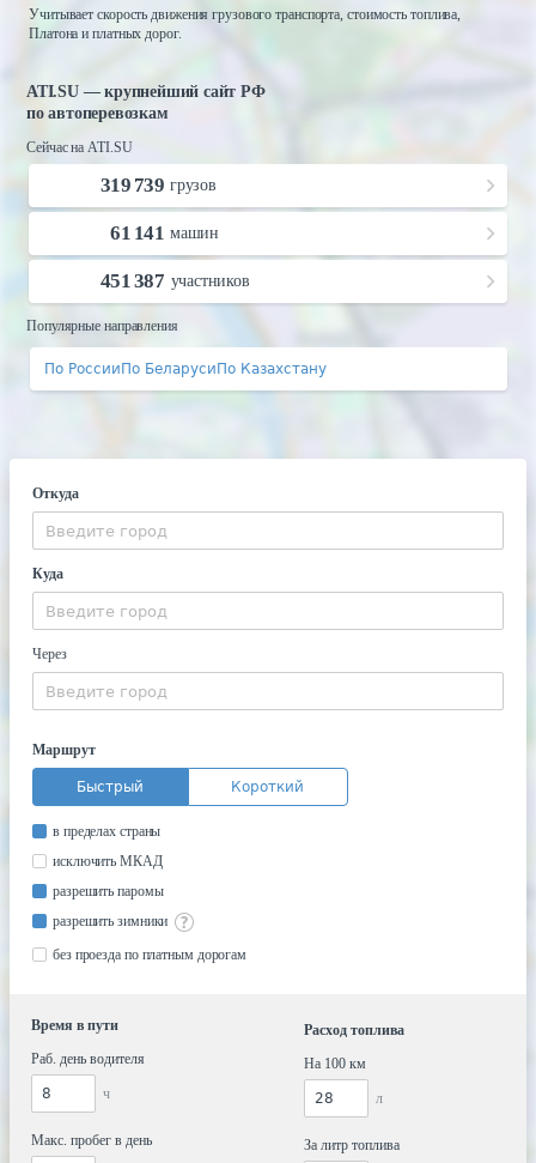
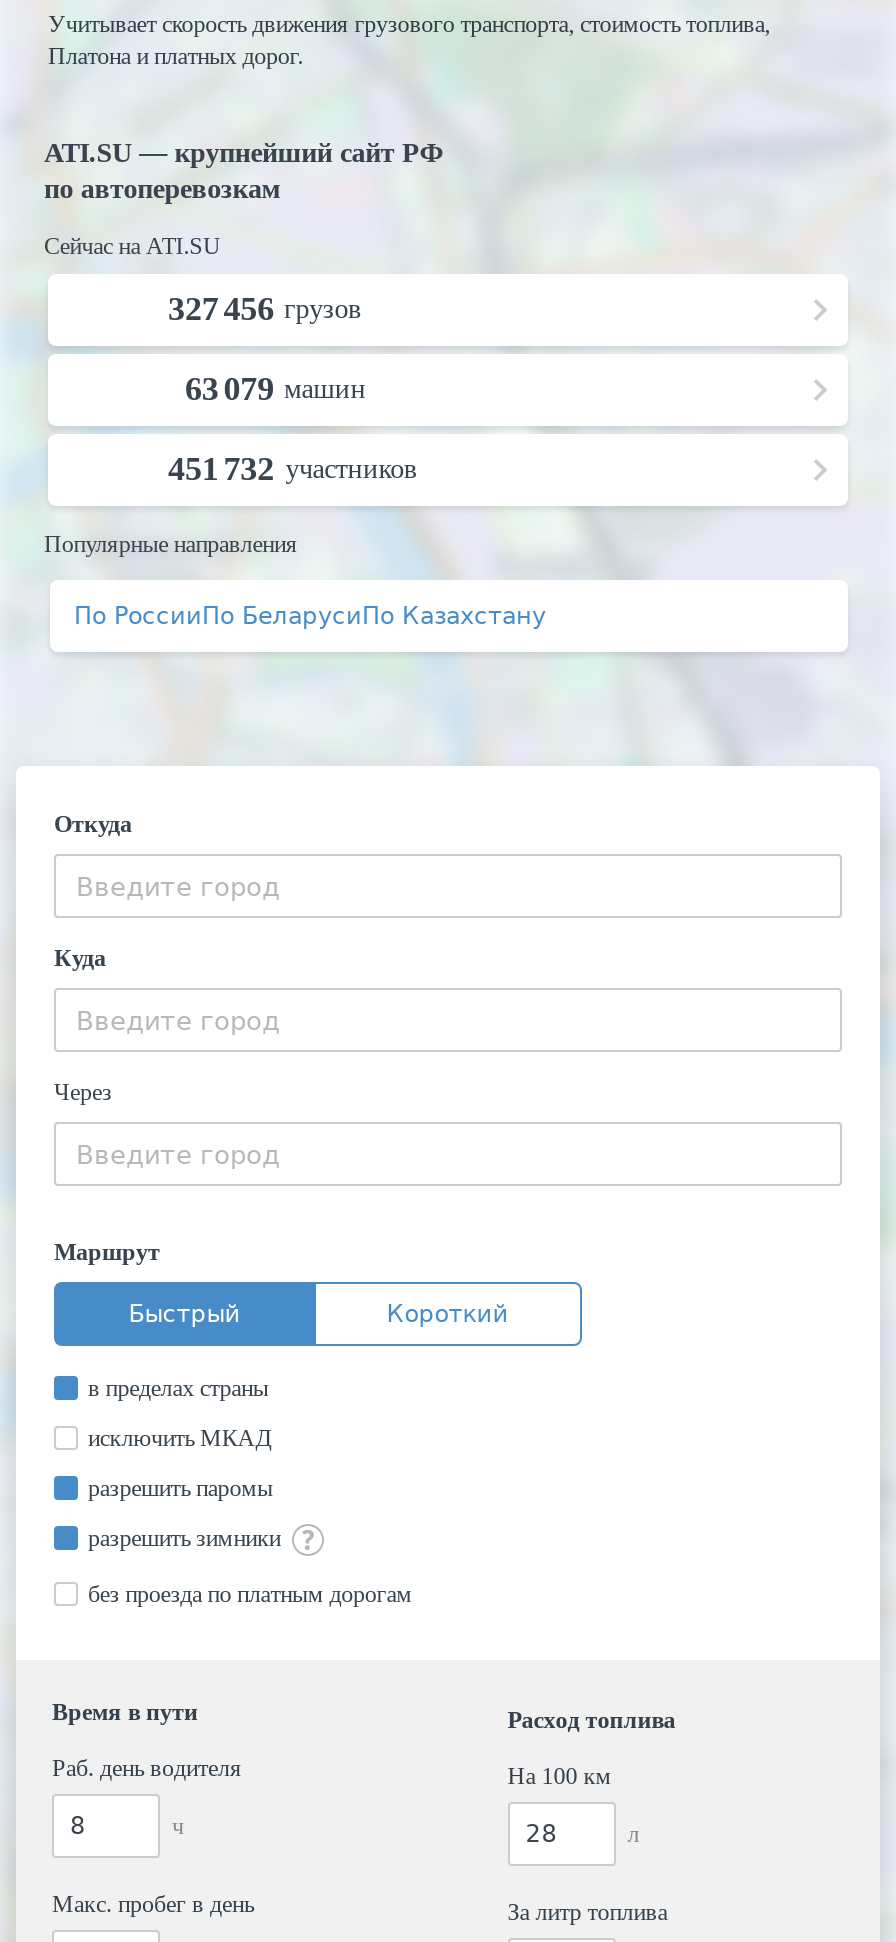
[100,174,216,196] 319 739 грузов -> [168,290,362,328] 327 456 грузов
[111,222,219,244] 61 141 машин -> [185,370,366,408] 63 079 машин
[100,269,250,292] 451 387 участников -> [168,450,417,488] 451 732 участников

